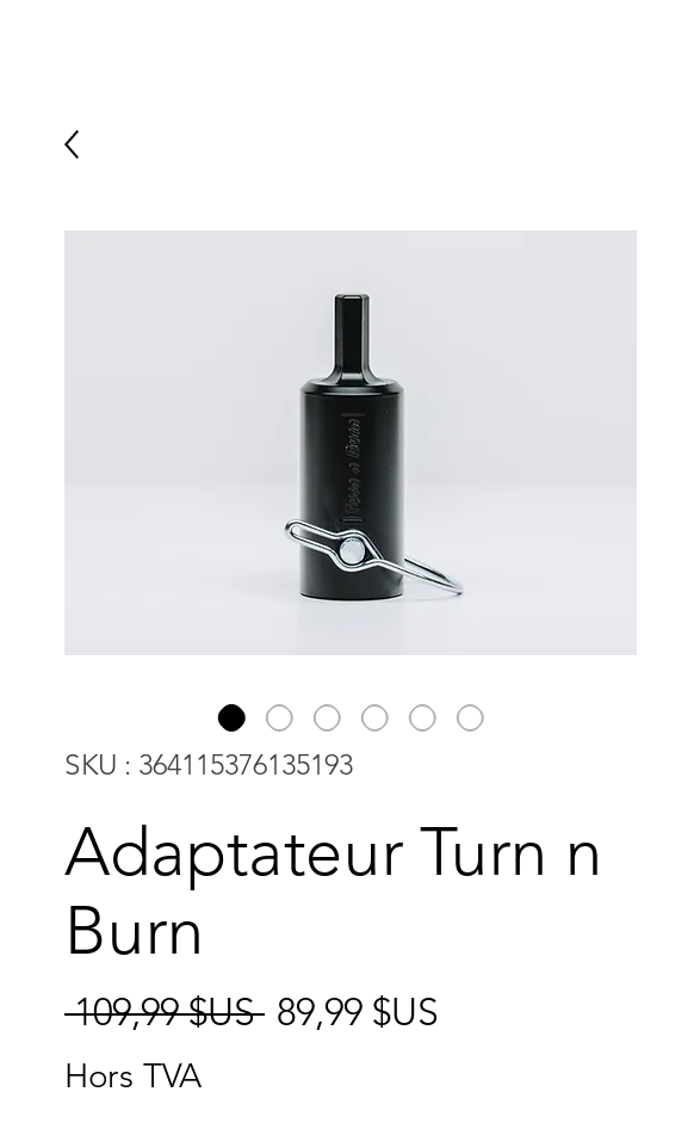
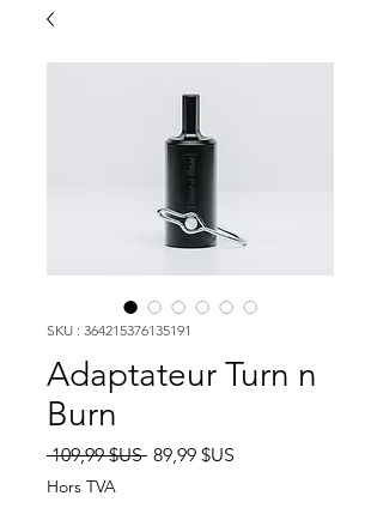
[64,746,353,782] SKU : 364115376135193 -> [47,321,191,339] SKU : 364215376135191

